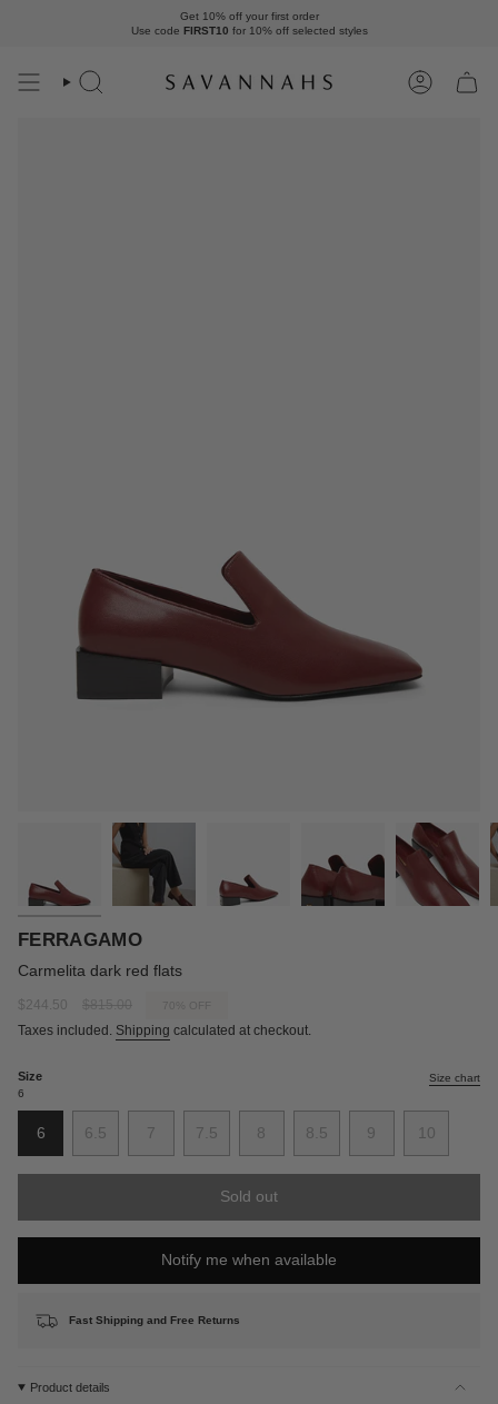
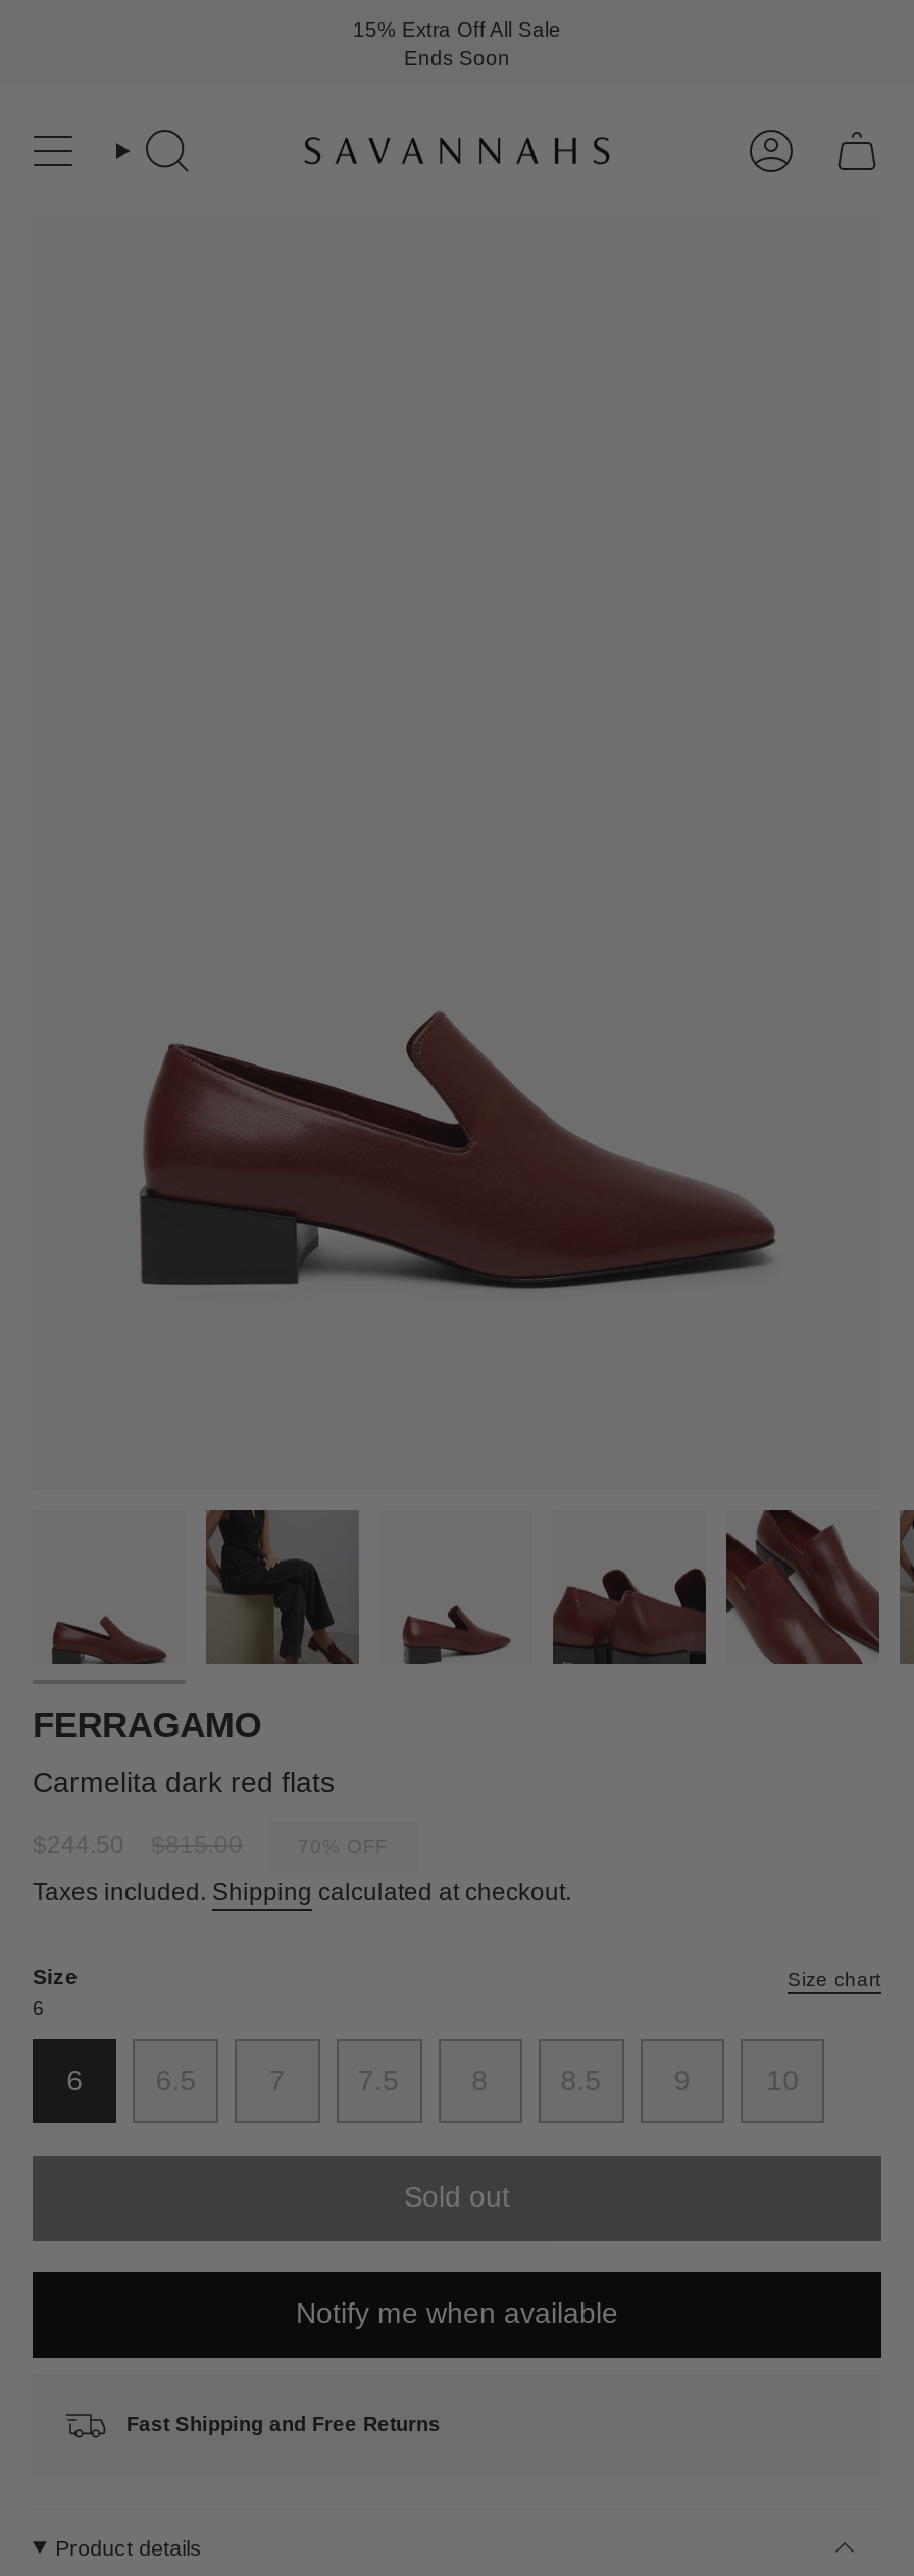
[131,9,367,36] Get 10% off your first order | Use code FIRST10 for 10% off selected styles -> [353,17,561,68] 15% Extra Off All Sale | Ends Soon

